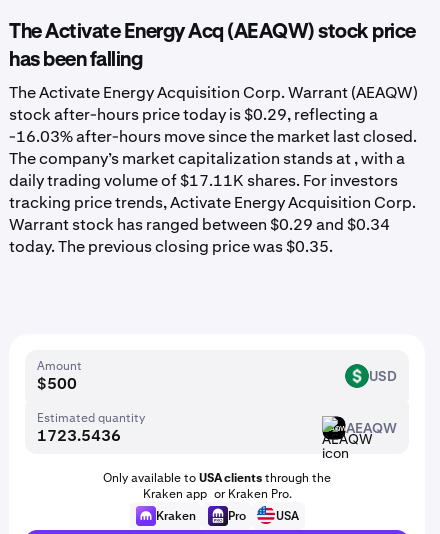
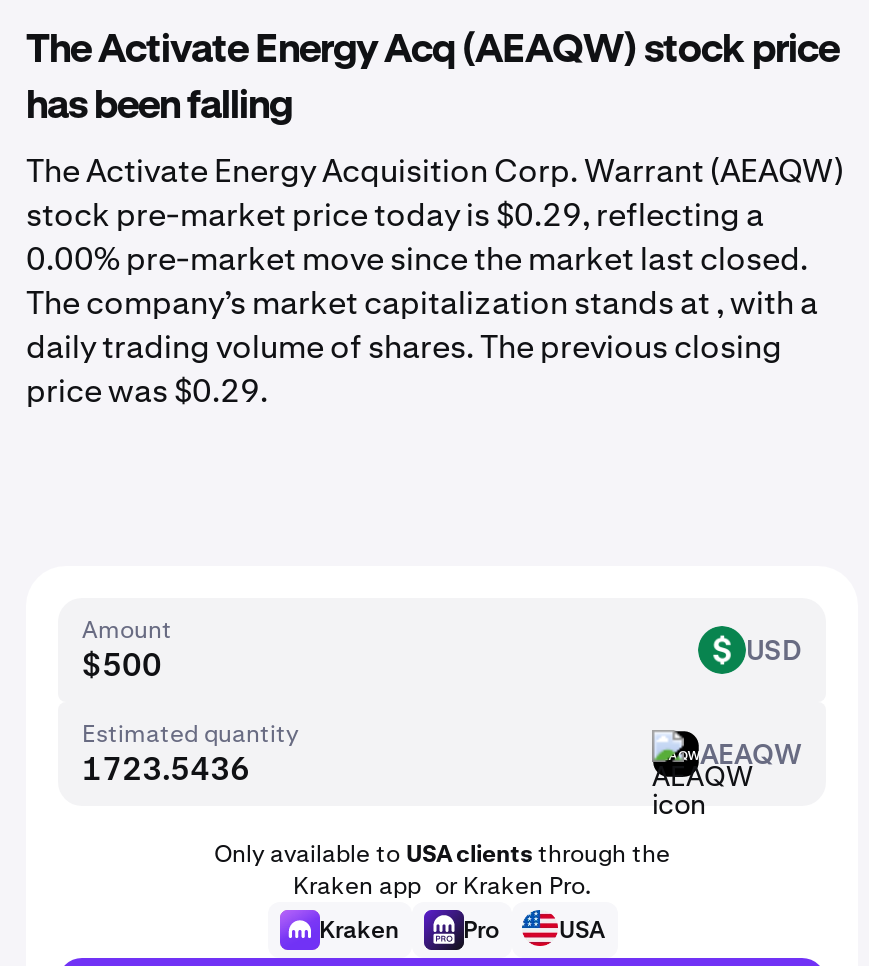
[9,104,378,125] stock after-hours price today is $0.29, reflecting a -> [26,194,764,236] stock pre-market price today is $0.29, reflecting a
[9,126,417,147] -16.03% after-hours move since the market last closed. -> [26,238,808,280] 0.00% pre-market move since the market last closed.
[9,170,416,257] daily trading volume of $17.11K shares. For investors | tracking price trends, Activate Energy Acquisition Corp. | Warrant stock has ranged between $0.29 and $0.34 | today. The previous closing price was $0.35. -> [26,326,782,412] daily trading volume of shares. The previous closing | price was $0.29.

